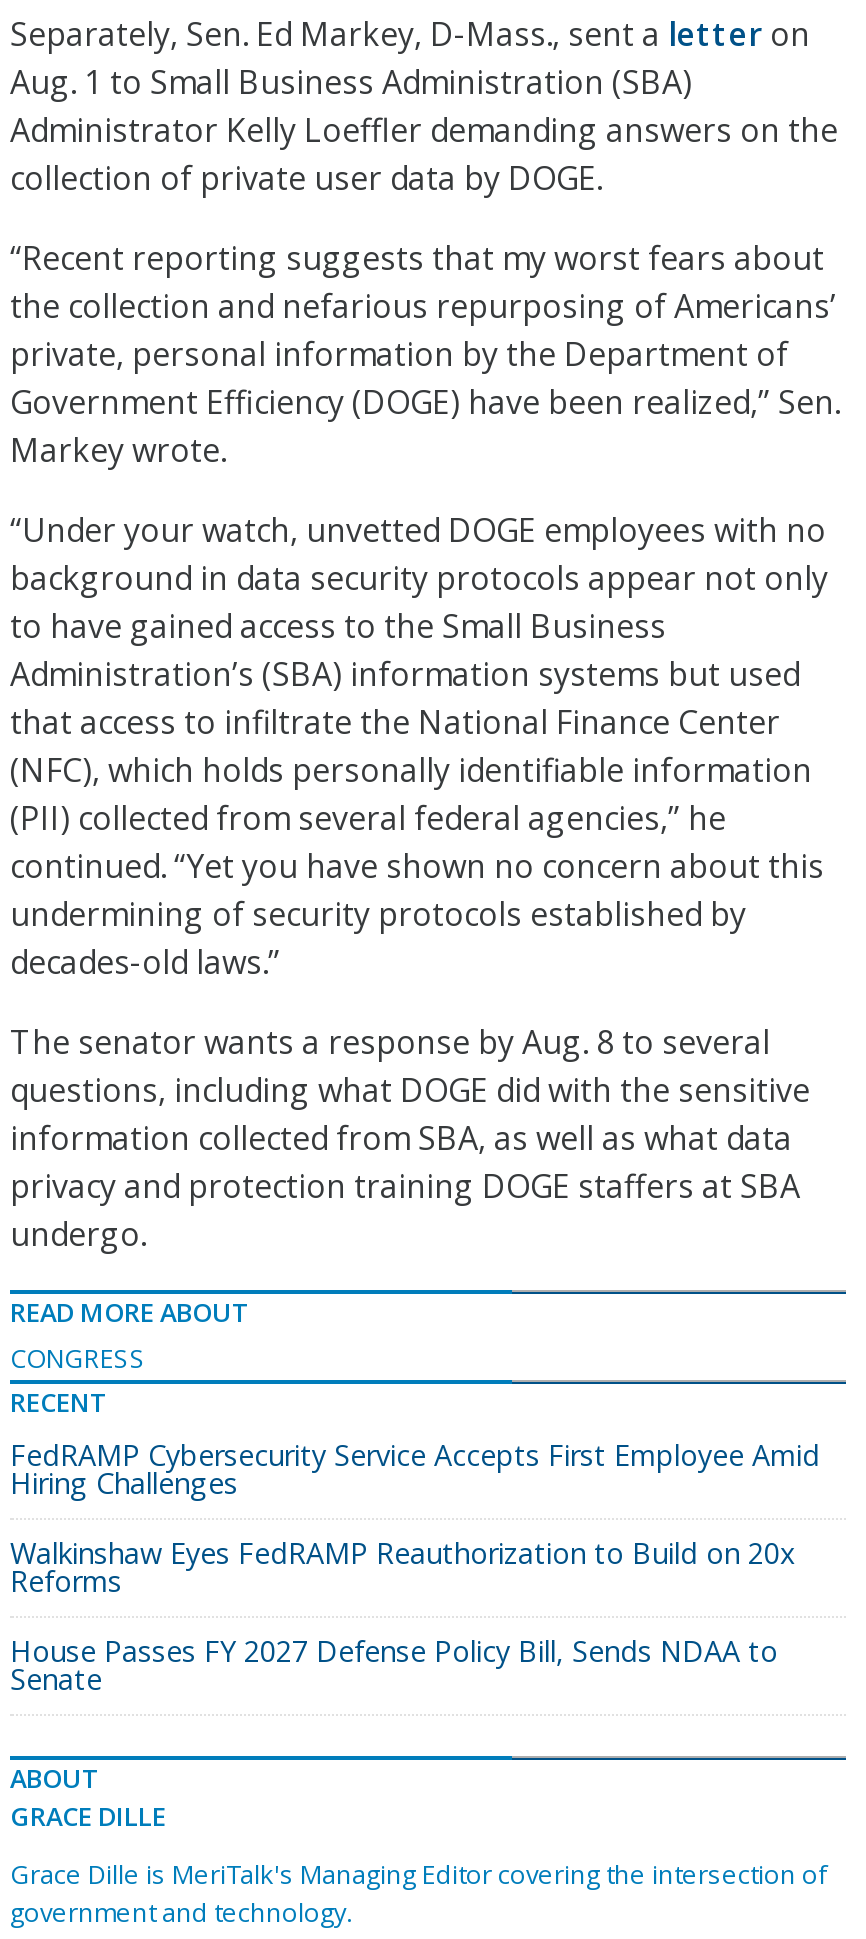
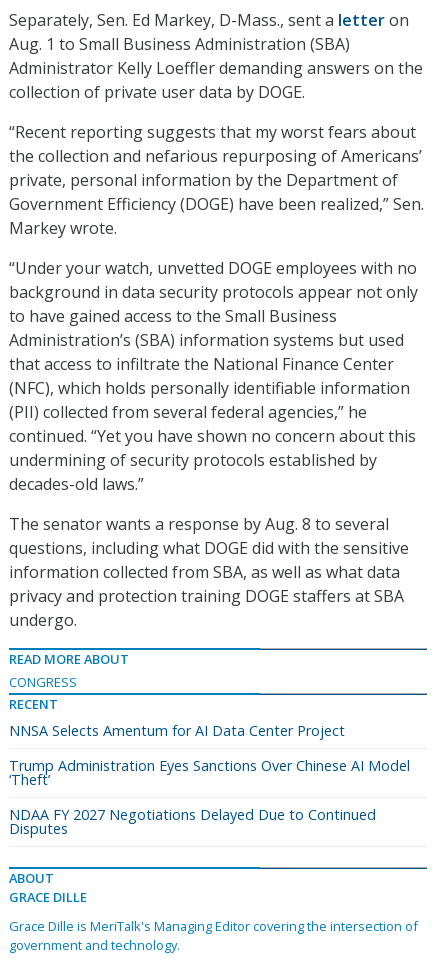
[10,1436,820,1502] FedRAMP Cybersecurity Service Accepts First Employee Amid | Hiring Challenges -> [9,721,345,740] NNSA Selects Amentum for AI Data Center Project
[10,1534,796,1600] Walkinshaw Eyes FedRAMP Reauthorization to Build on 20x | Reforms -> [9,756,410,789] Trump Administration Eyes Sanctions Over Chinese AI Model | ‘Theft’
[10,1632,778,1698] House Passes FY 2027 Defense Policy Bill, Sends NDAA to | Senate -> [9,805,376,838] NDAA FY 2027 Negotiations Delayed Due to Continued | Disputes

